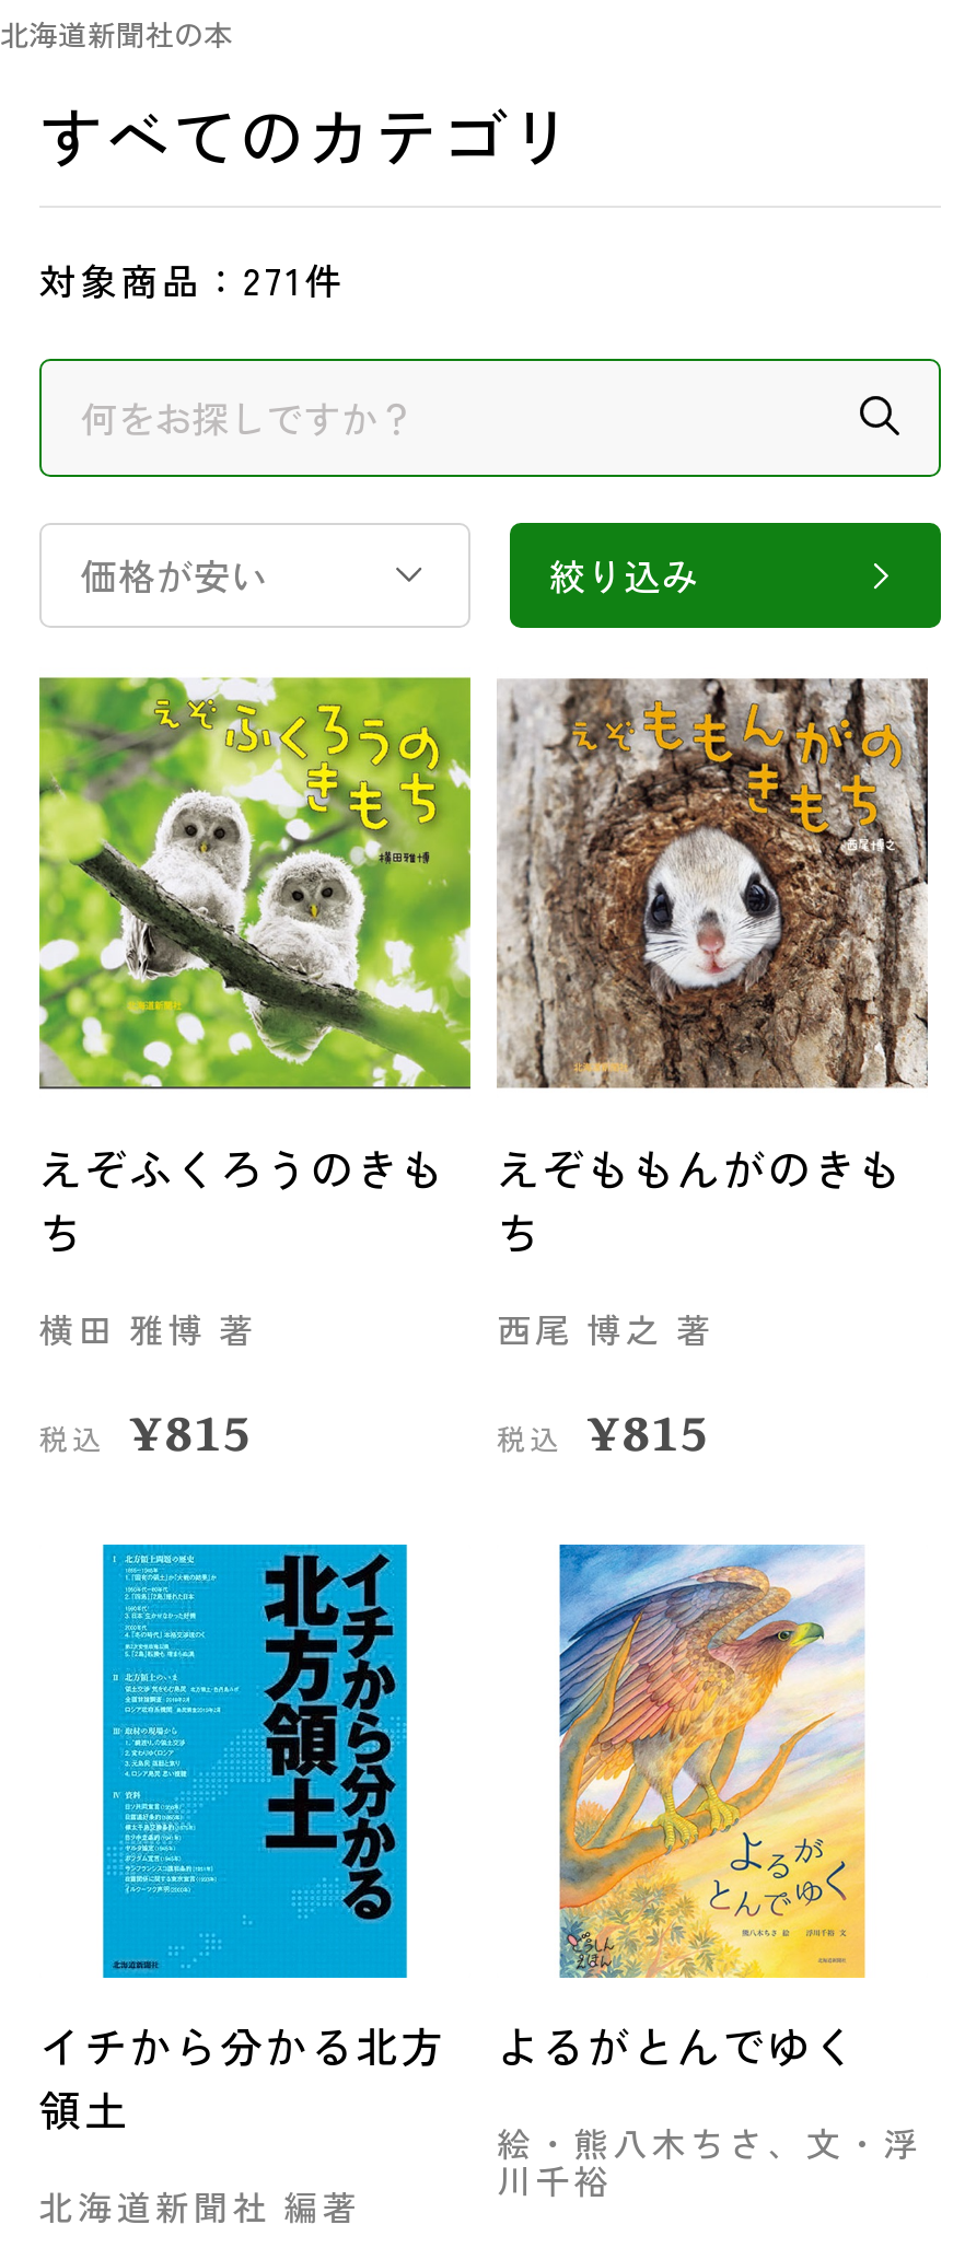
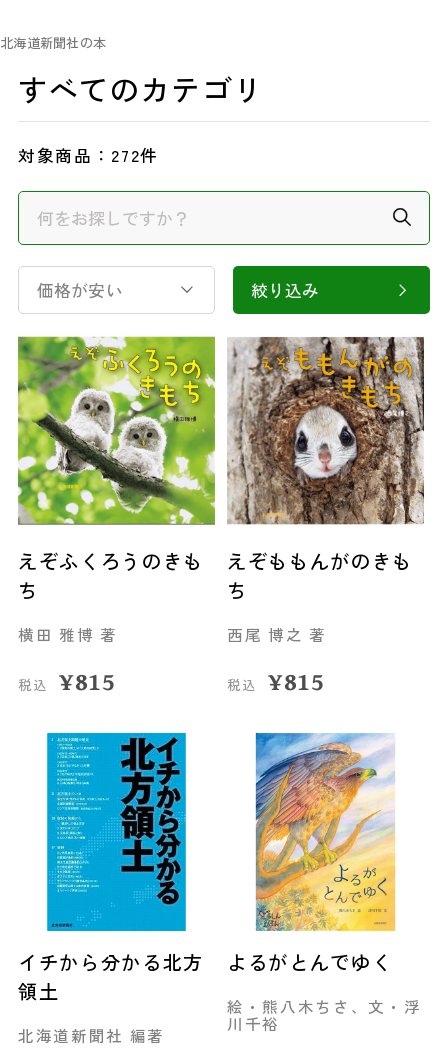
[39,253,346,305] 対象商品：271件 -> [18,143,159,167] 対象商品：272件

